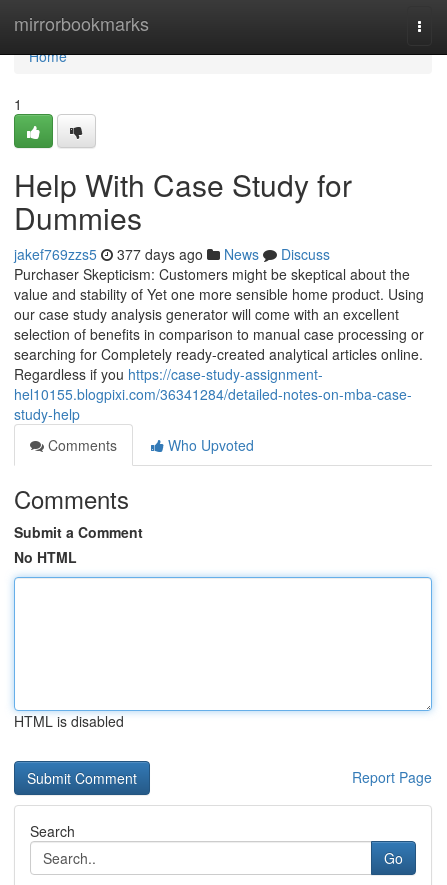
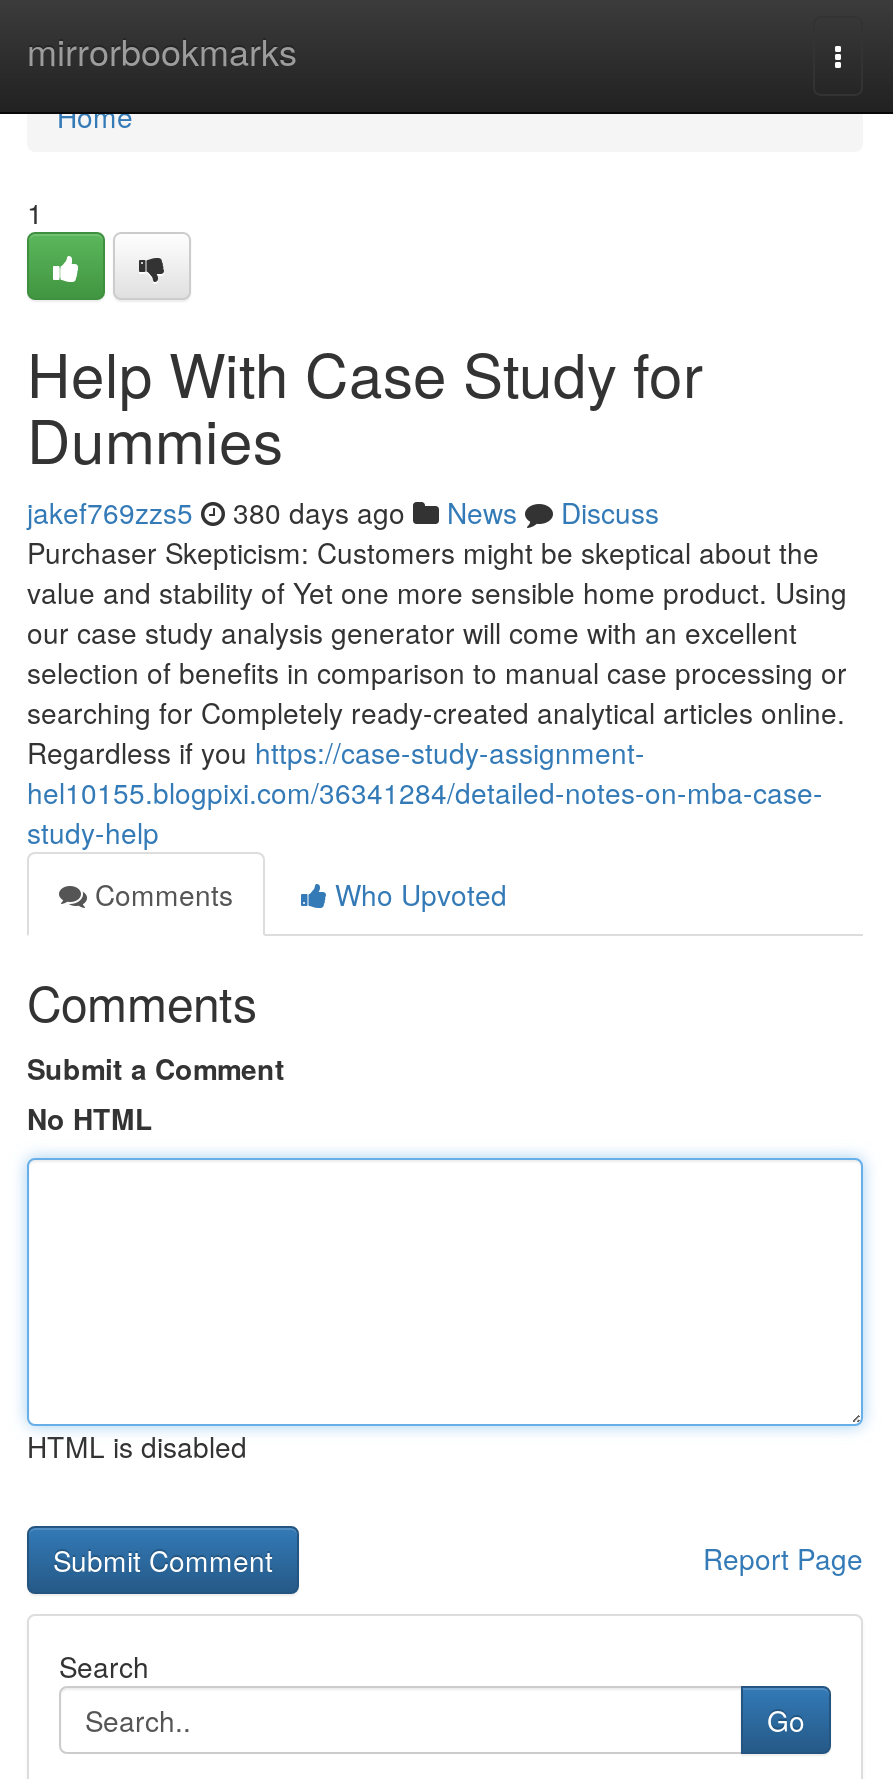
[14,244,330,264] jakef769zzs5 377 days ago News Discuss -> [27,492,659,532] jakef769zzs5 380 days ago News Discuss

